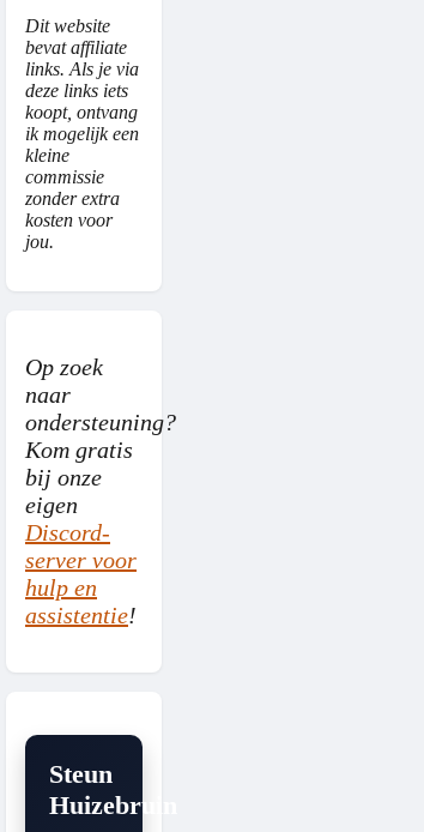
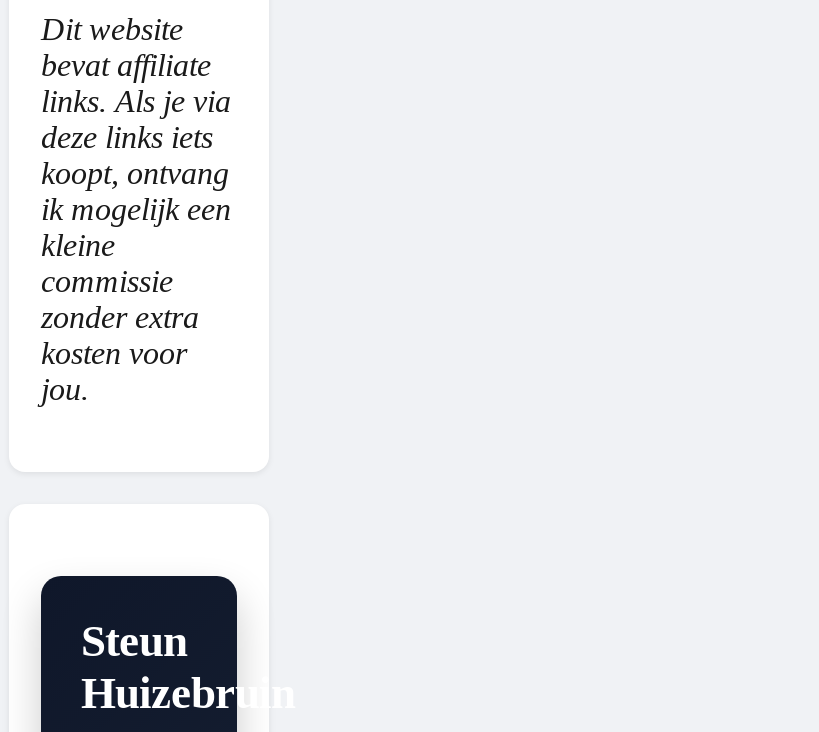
[25,354,176,628] Op zoek | naar | ondersteuning? | Kom gratis | bij onze | eigen | Discord- | server voor | hulp en | assistentie! -> none

